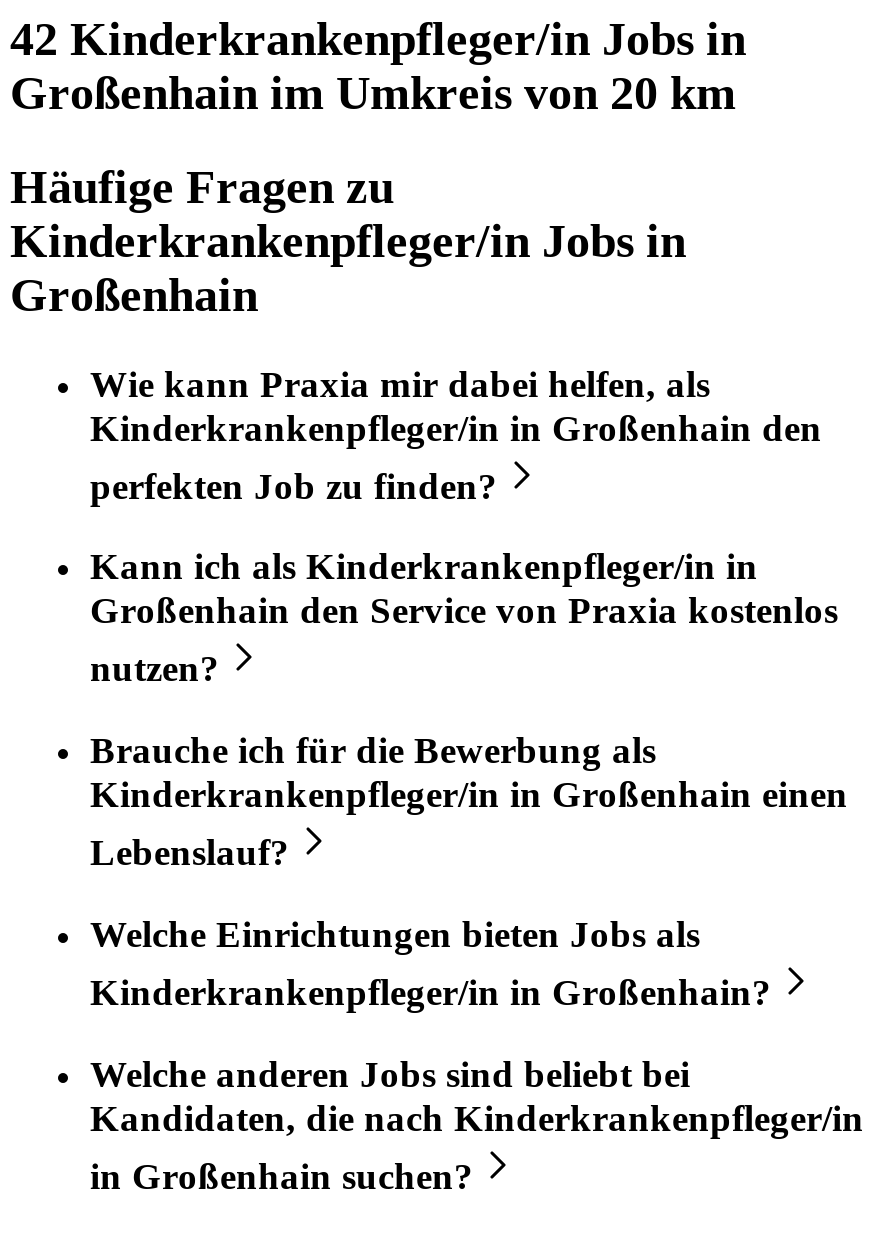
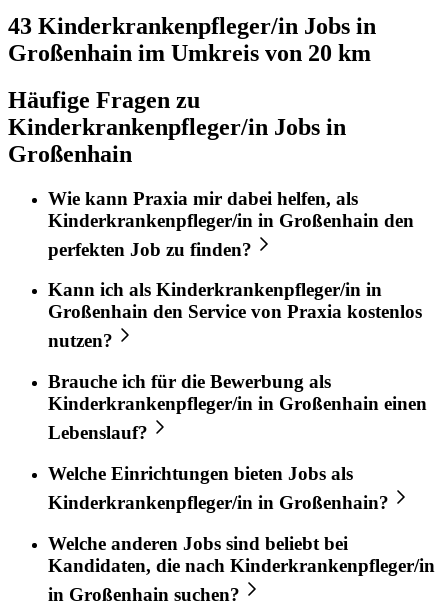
[10,13,746,65] 42 Kinderkrankenpfleger/in Jobs in -> [8,13,376,39] 43 Kinderkrankenpfleger/in Jobs in

